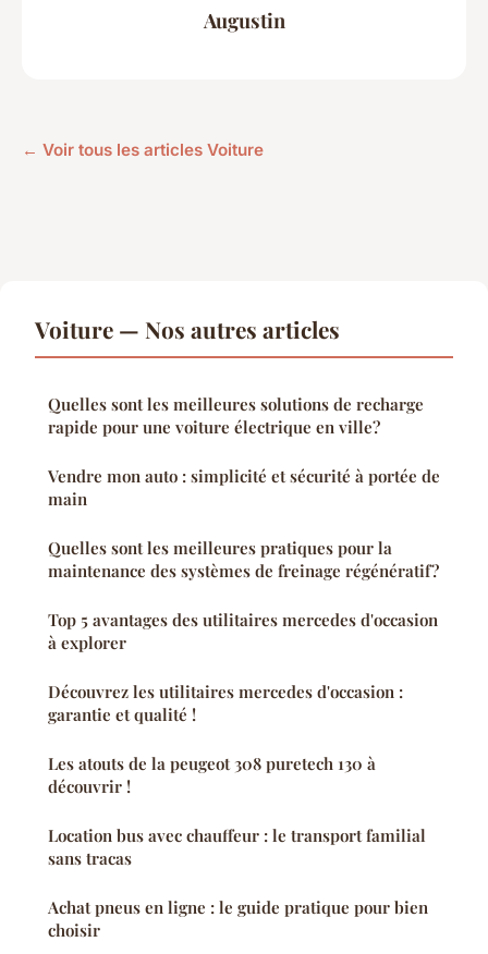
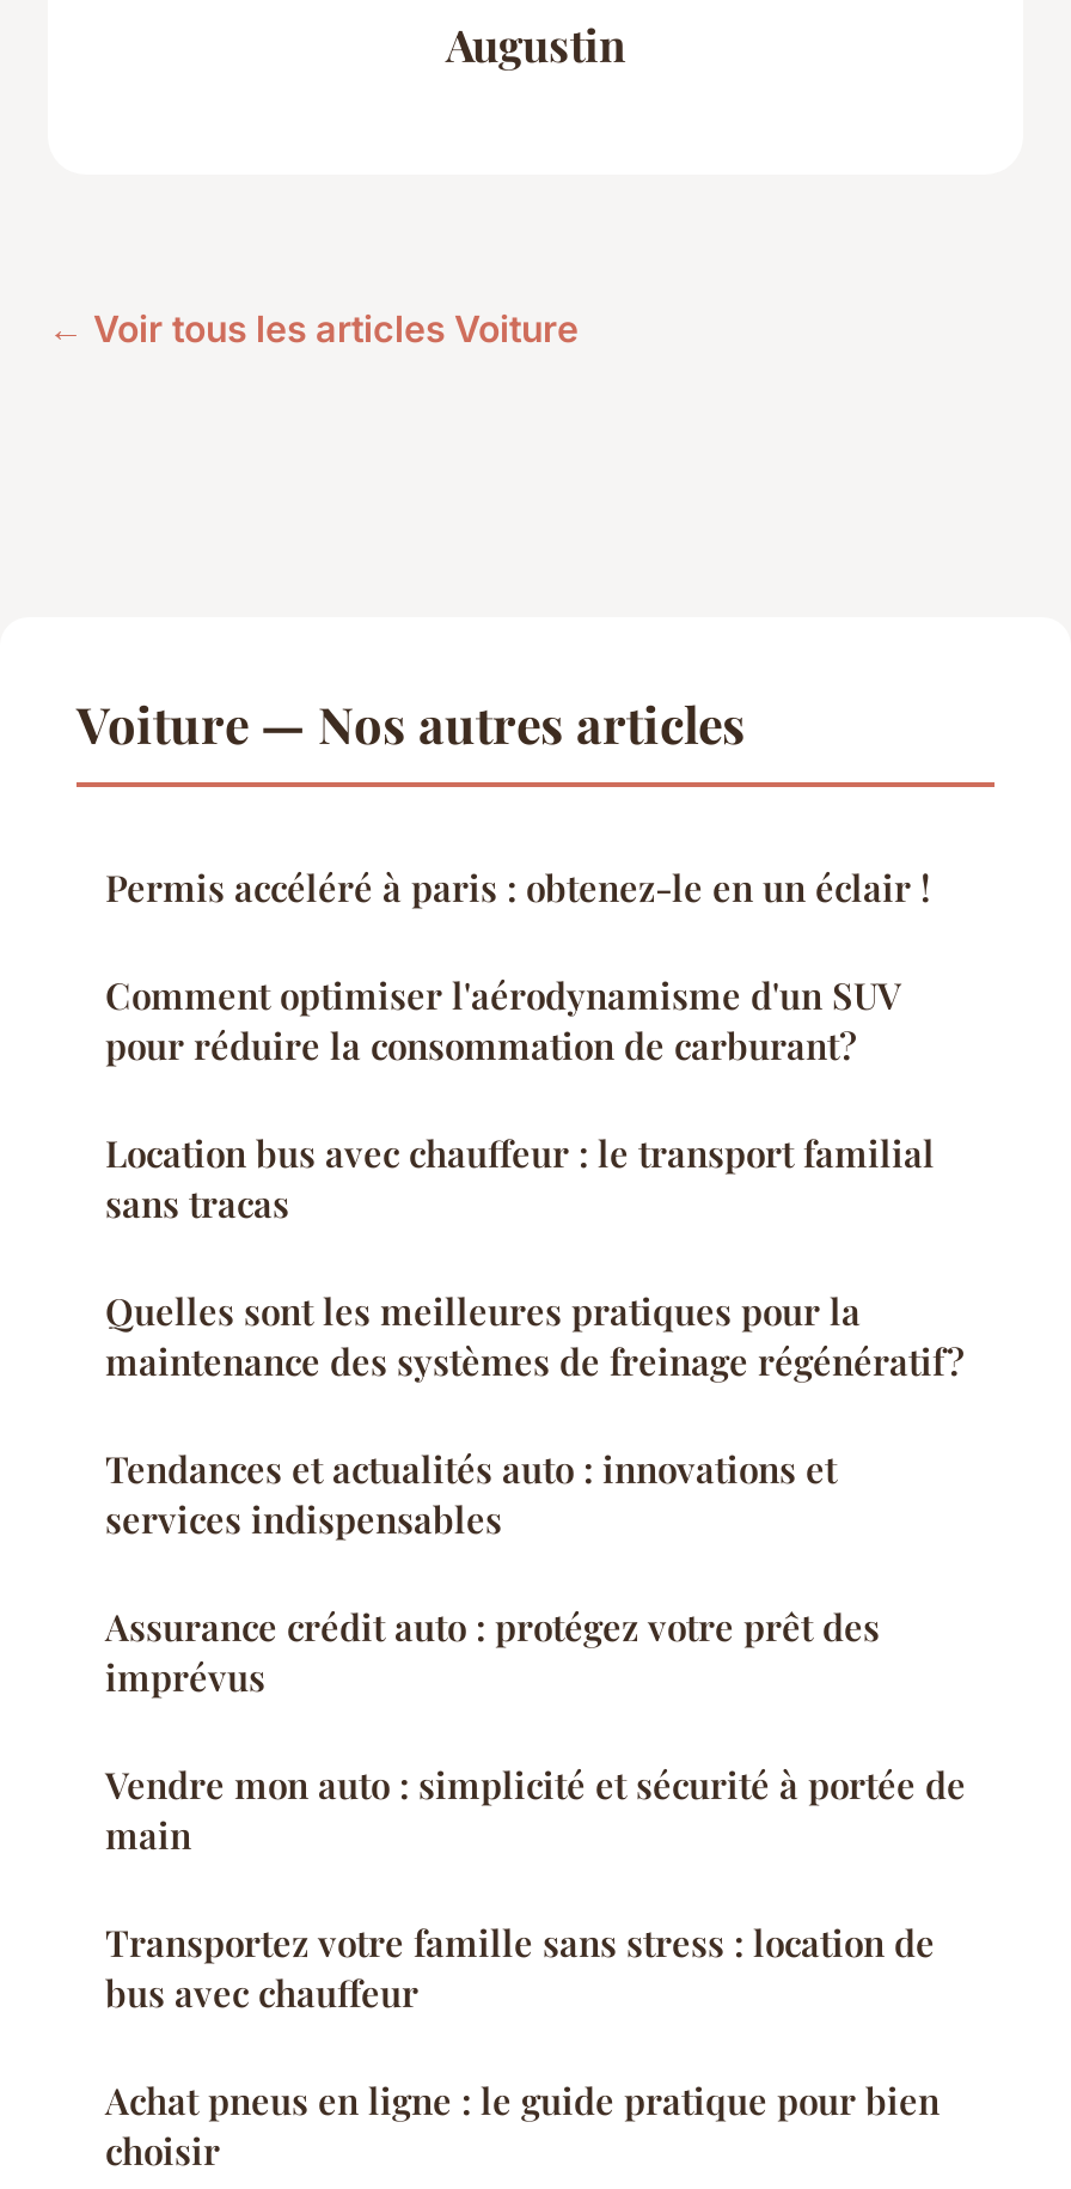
[48,393,424,437] Quelles sont les meilleures solutions de recharge | rapide pour une voiture électrique en ville? -> [105,862,930,1700] Permis accéléré à paris : obtenez-le en un éclair ! | Comment optimiser l'aérodynamisme d'un SUV | pour réduire la consommation de carburant? | Tendances et actualités auto : innovations et | services indispensables | Assurance crédit auto : protégez votre prêt des | imprévus
moved [48,464,440,509] -> [105,1760,966,1858]: Vendre mon auto : simplicité et sécurité à portée de | main
moved [48,536,439,581] -> [105,1286,963,1384]: Quelles sont les meilleures pratiques pour la | maintenance des systèmes de freinage régénératif?
[48,608,438,797] Top 5 avantages des utilitaires mercedes d'occasion | à explorer | Découvrez les utilitaires mercedes d'occasion : | garantie et qualité ! | Les atouts de la peugeot 308 puretech 130 à | découvrir ! -> [105,1917,935,2016] Transportez votre famille sans stress : location de | bus avec chauffeur
moved [48,824,426,869] -> [105,1128,935,1226]: Location bus avec chauffeur : le transport familial | sans tracas

